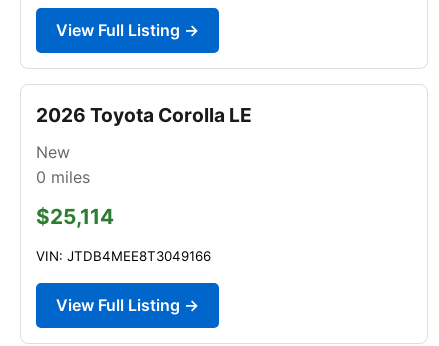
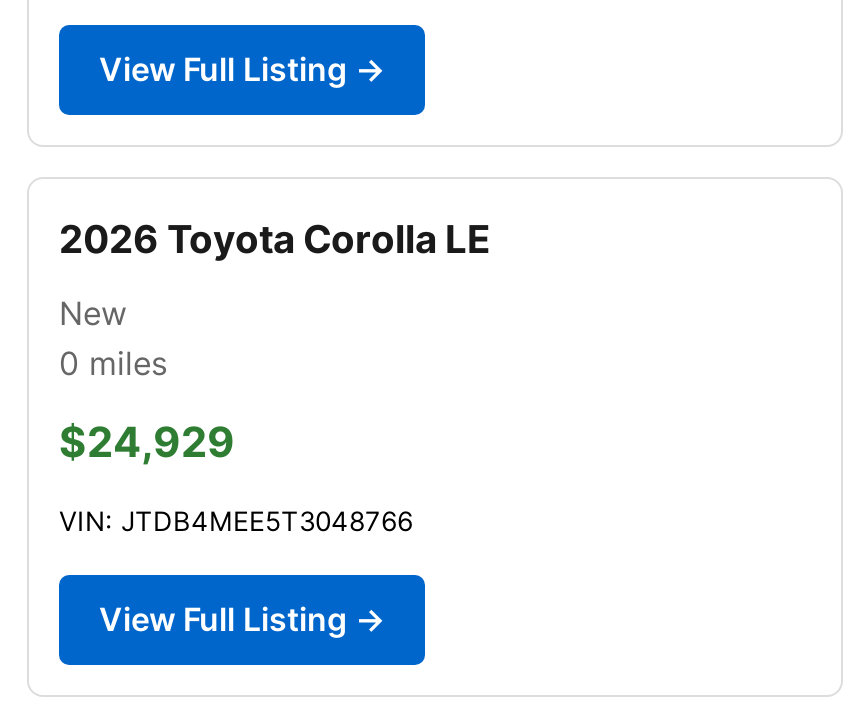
[36,204,114,229] $25,114 -> [59,417,235,467] $24,929
[36,248,211,264] VIN: JTDB4MEE8T3049166 -> [59,505,413,537] VIN: JTDB4MEE5T3048766

